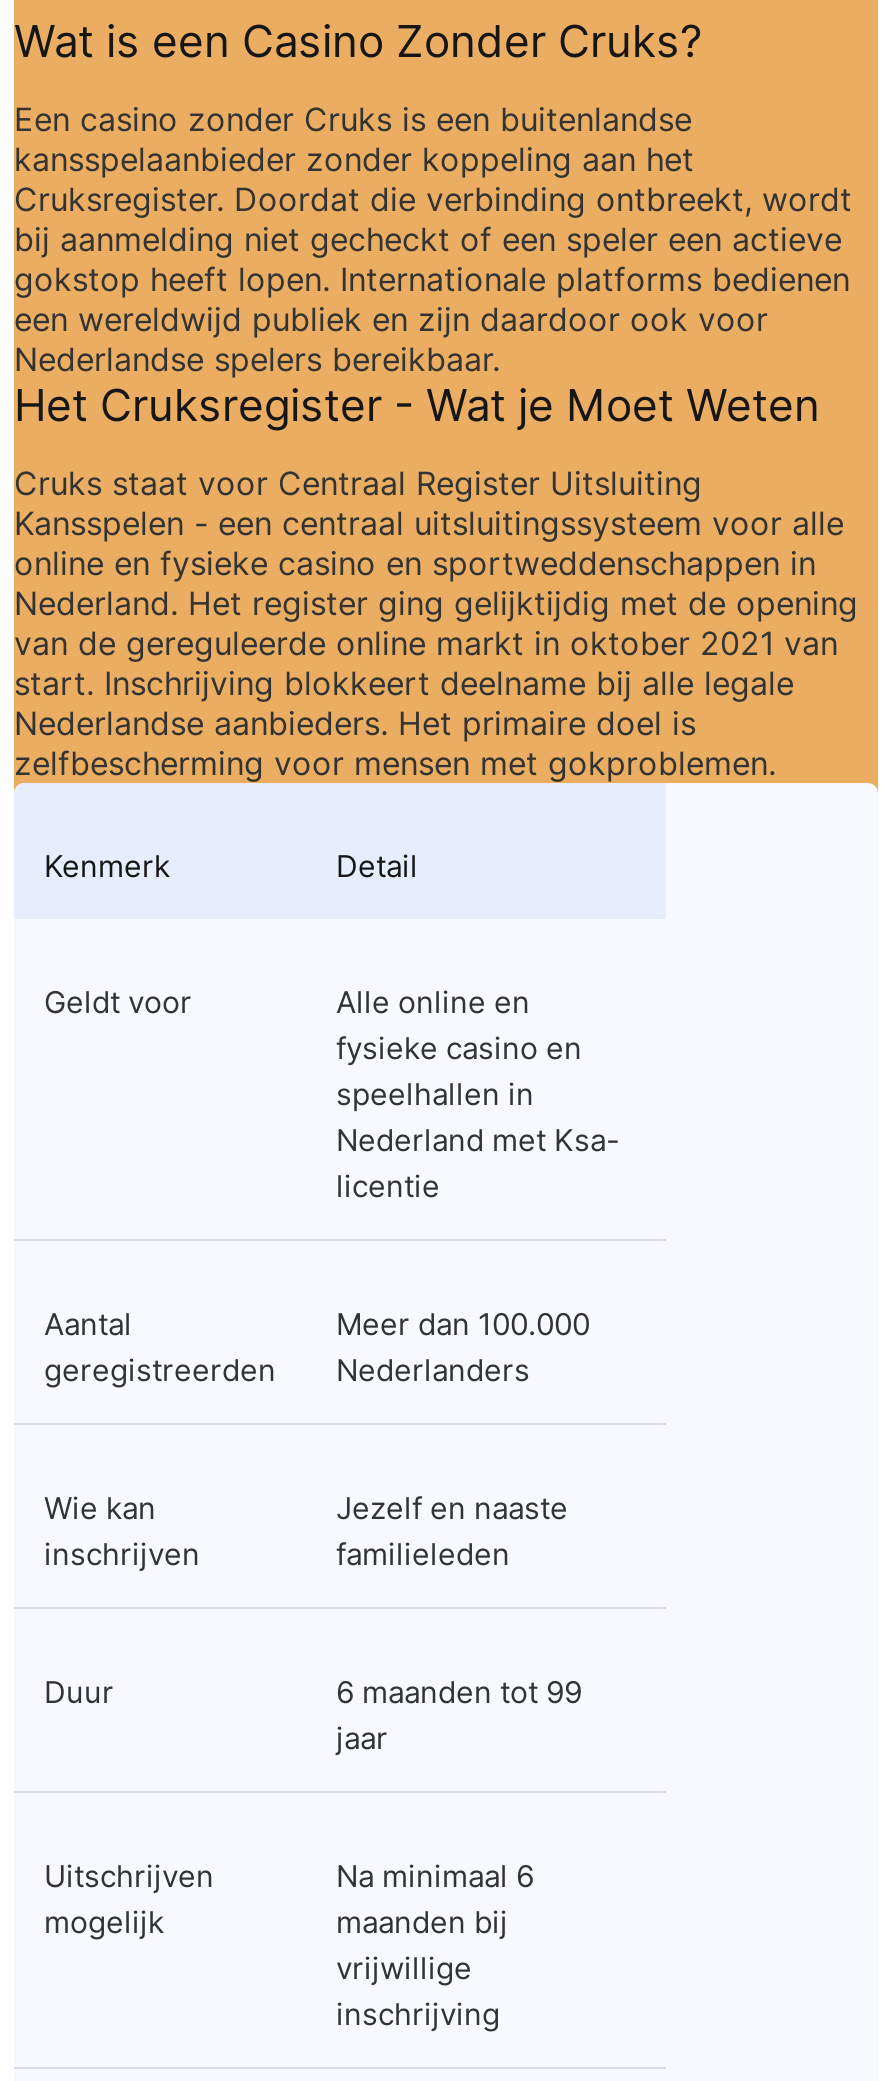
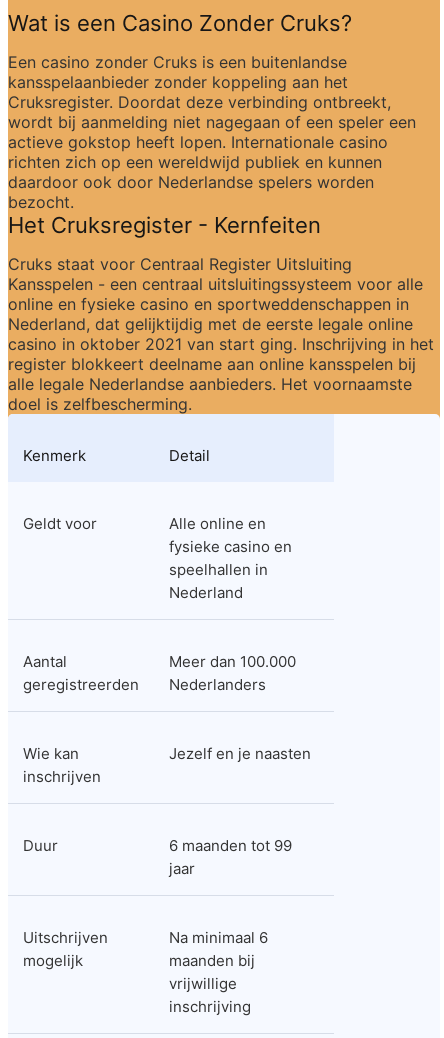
[14,179,852,431] Cruksregister. Doordat die verbinding ontbreekt, wordt | bij aanmelding niet gecheckt of een speler een actieve | gokstop heeft lopen. Internationale platforms bedienen | een wereldwijd publiek en zijn daardoor ook voor | Nederlandse spelers bereikbaar. | Het Cruksregister - Wat je Moet Weten -> [8,92,416,238] Cruksregister. Doordat deze verbinding ontbreekt, | wordt bij aanmelding niet nagegaan of een speler een | actieve gokstop heeft lopen. Internationale casino | richten zich op een wereldwijd publiek en kunnen | daardoor ook door Nederlandse spelers worden | bezocht. | Het Cruksregister - Kernfeiten
moved [14,463,844,583] -> [8,254,423,314]: Cruks staat voor Centraal Register Uitsluiting | Kansspelen - een centraal uitsluitingssysteem voor alle | online en fysieke casino en sportweddenschappen in
[14,583,858,783] Nederland. Het register ging gelijktijdig met de opening | van de gereguleerde online markt in oktober 2021 van | start. Inschrijving blokkeert deelname bij alle legale | Nederlandse aanbieders. Het primaire doel is | zelfbescherming voor mensen met gokproblemen. -> [8,314,434,414] Nederland, dat gelijktijdig met de eerste legale online | casino in oktober 2021 van start ging. Inschrijving in het | register blokkeert deelname aan online kansspelen bij | alle legale Nederlandse aanbieders. Het voornaamste | doel is zelfbescherming.
moved [44,847,582,1113] -> [23,446,292,579]: Kenmerk | Detail | Geldt voor | Alle online en | fysieke casino en | speelhallen in
[336,1121,620,1205] Nederland met Ksa- | licentie -> [169,583,243,602] Nederland
[336,1489,568,1573] Jezelf en naaste | familieleden -> [169,744,311,763] Jezelf en je naasten

